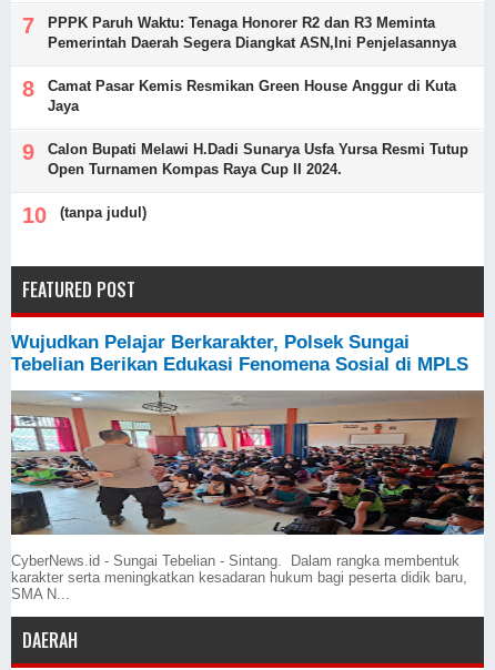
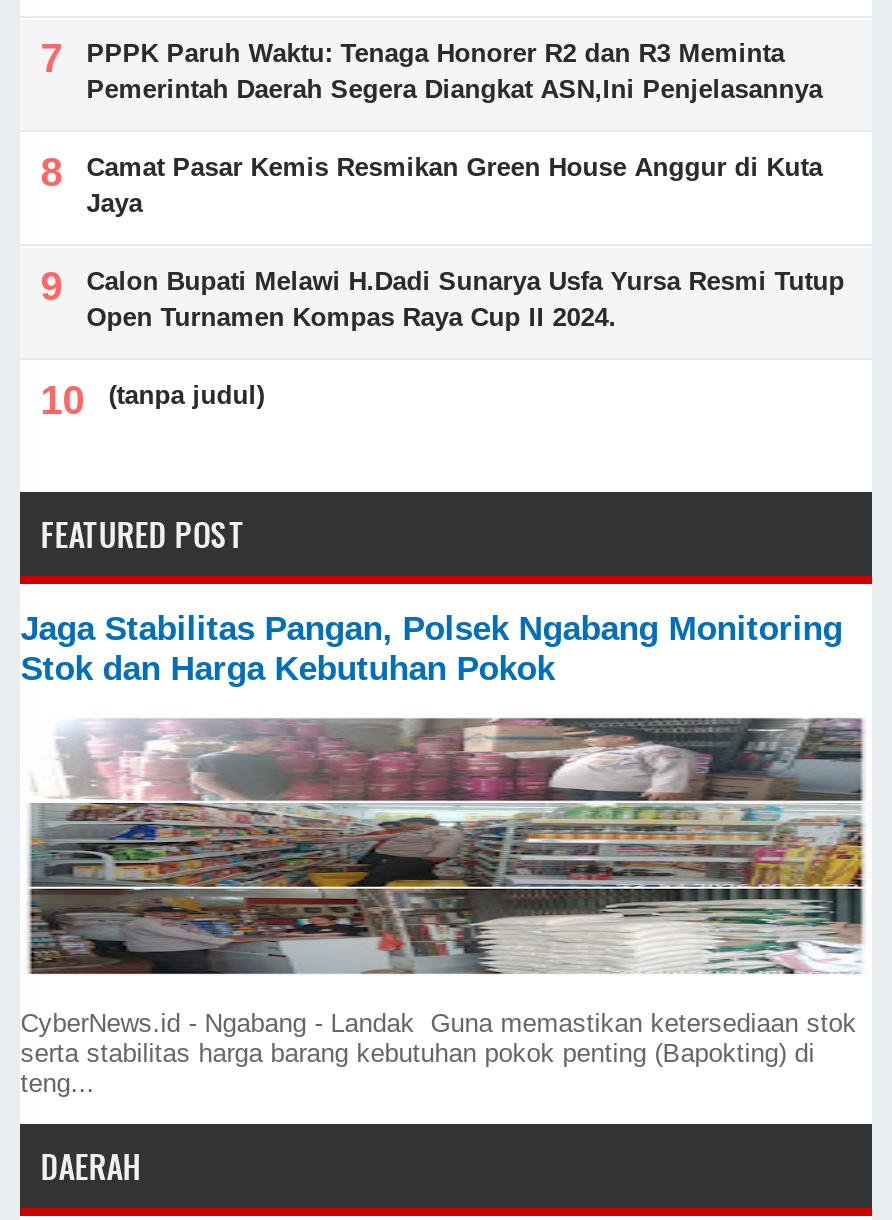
[11,331,469,375] Wujudkan Pelajar Berkarakter, Polsek Sungai | Tebelian Berikan Edukasi Fenomena Sosial di MPLS -> [20,609,842,687] Jaga Stabilitas Pangan, Polsek Ngabang Monitoring | Stok dan Harga Kebutuhan Pokok
[10,389,485,602] [image] | CyberNews.id - Sungai Tebelian - Sintang. Dalam rangka membentuk | karakter serta meningkatkan kesadaran hukum bagi peserta didik baru, | SMA N... -> [20,716,872,1097] [image] | CyberNews.id - Ngabang - Landak Guna memastikan ketersediaan stok | serta stabilitas harga barang kebutuhan pokok penting (Bapokting) di | teng...

